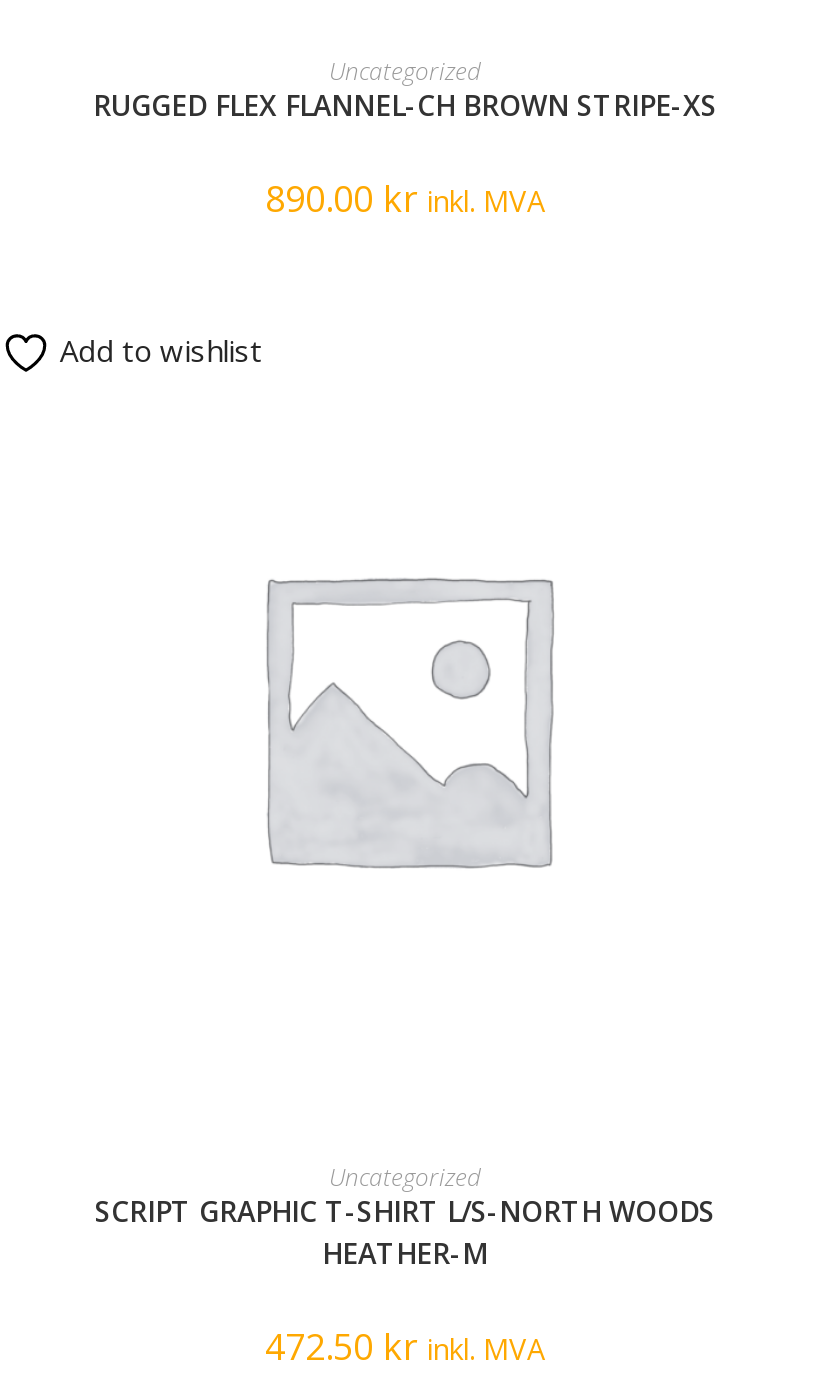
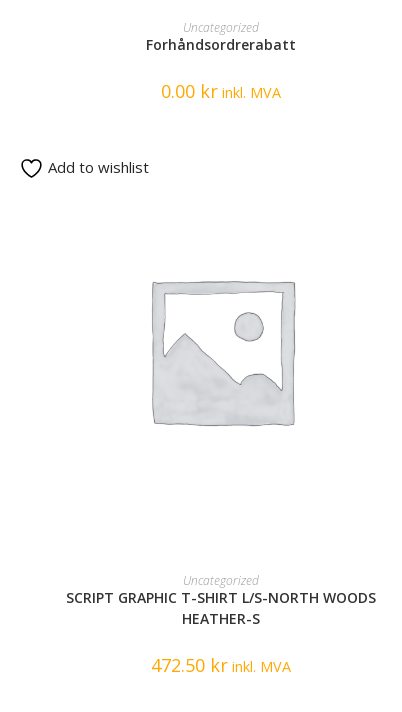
[93,85,717,123] RUGGED FLEX FLANNEL-CH BROWN STRIPE-XS -> [146,35,296,54] Forhåndsordrerabatt
[265,173,545,221] 890.00 kr inkl. MVA -> [161,79,281,103] 0.00 kr inkl. MVA
[322,1234,488,1272] HEATHER-M -> [182,609,260,628] HEATHER-S

